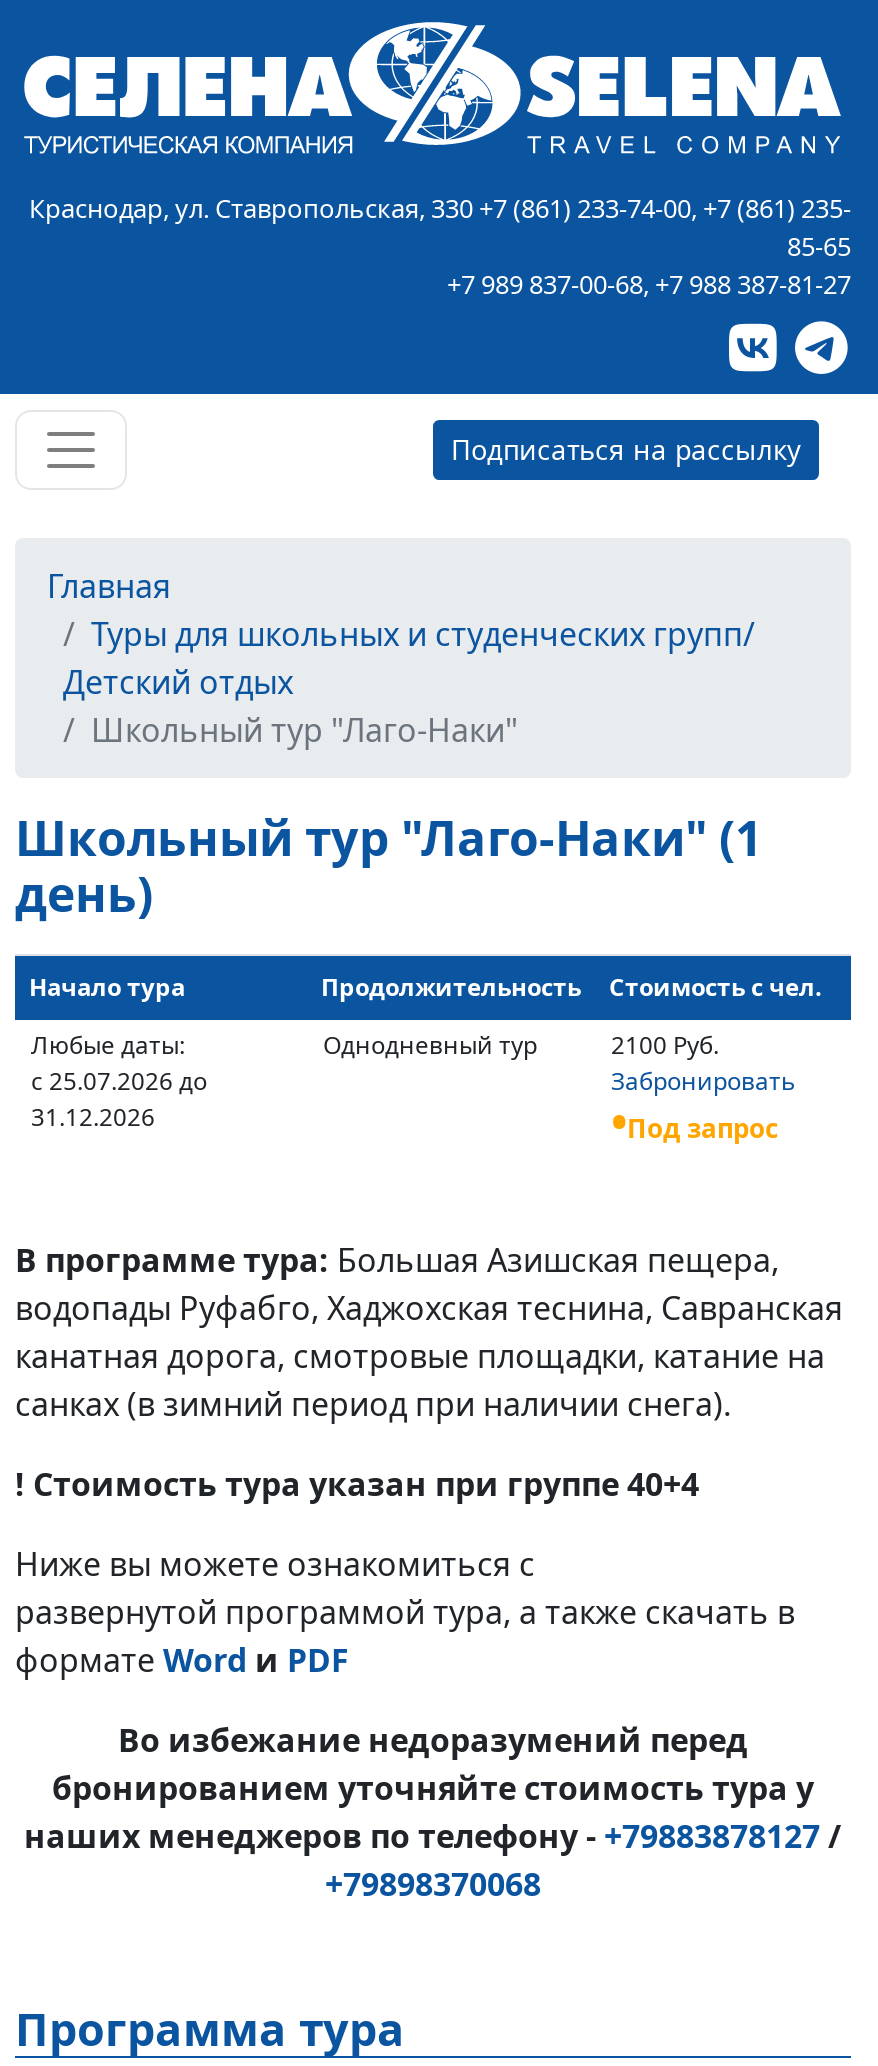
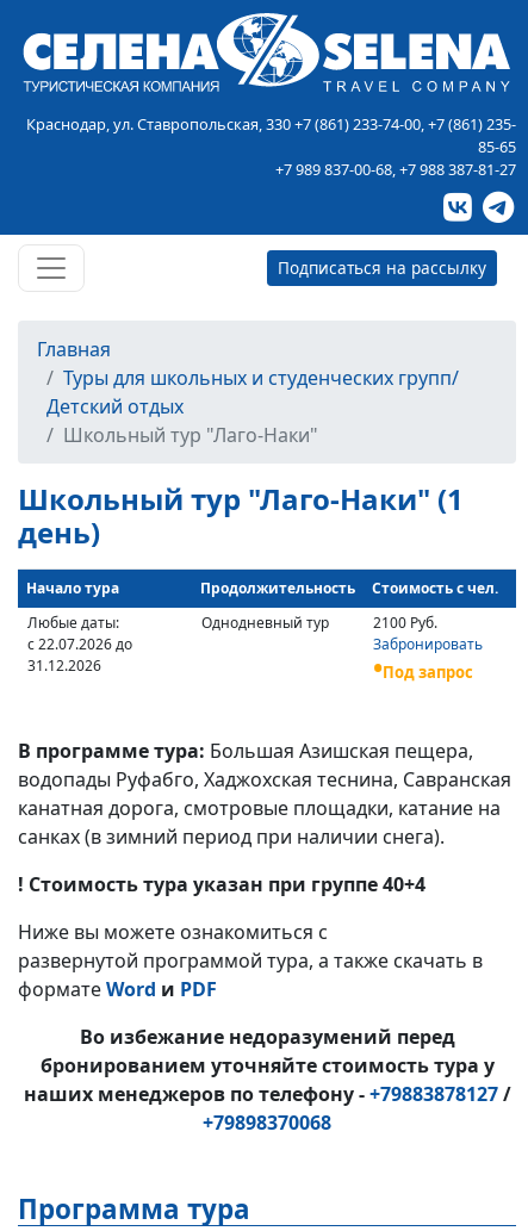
[31,1063,207,1097] с 25.07.2026 до -> [27,633,132,654] с 22.07.2026 до

